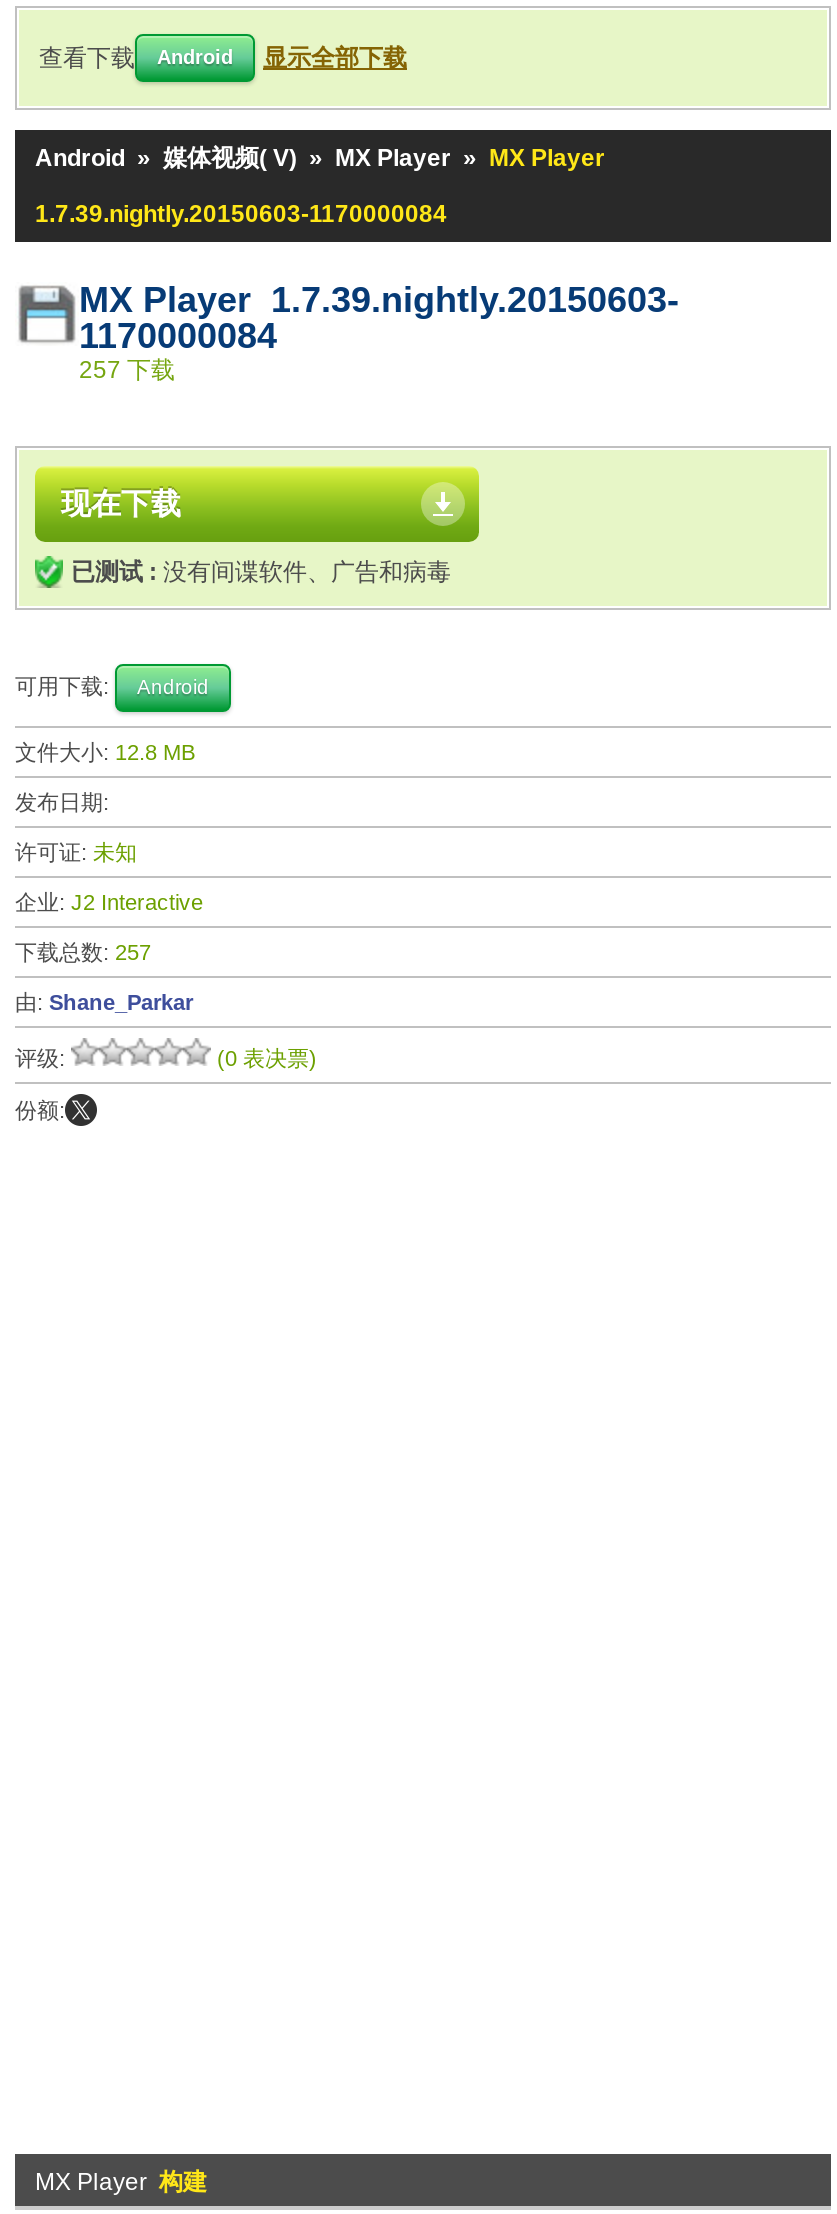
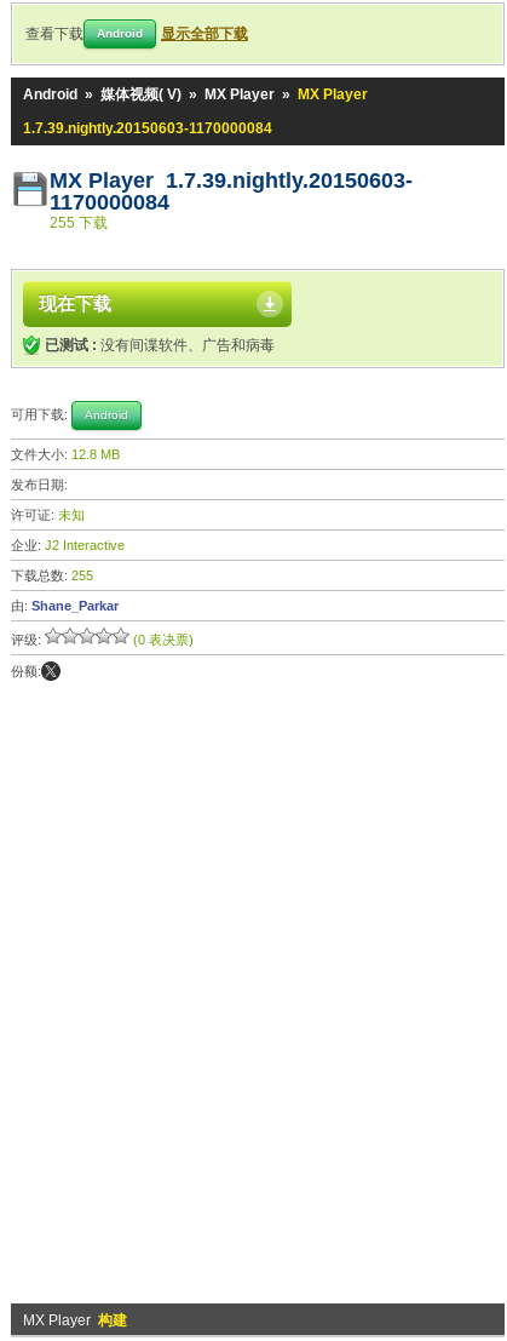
[79,356,175,384] 257 下载 -> [50,214,108,231] 255 下载
[15,940,151,964] 下载总数: 257 -> [11,568,93,583] 下载总数: 255

